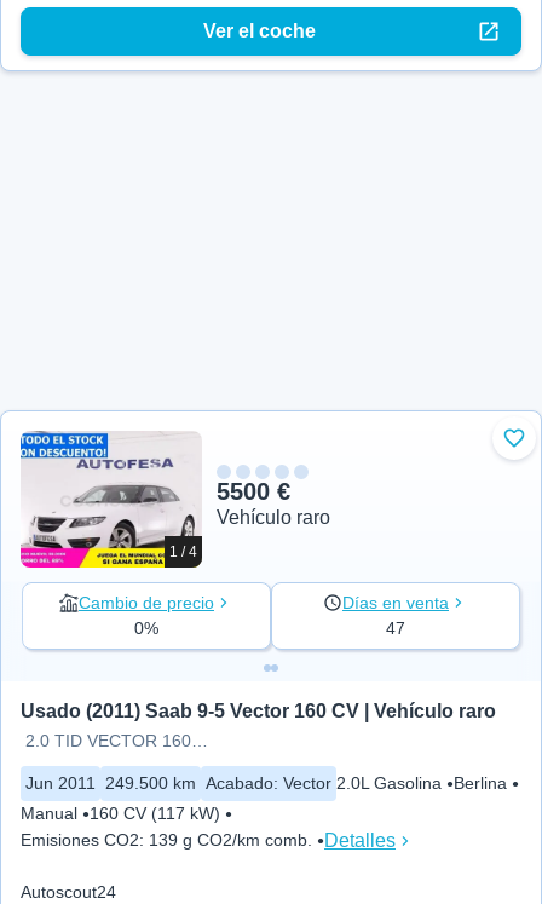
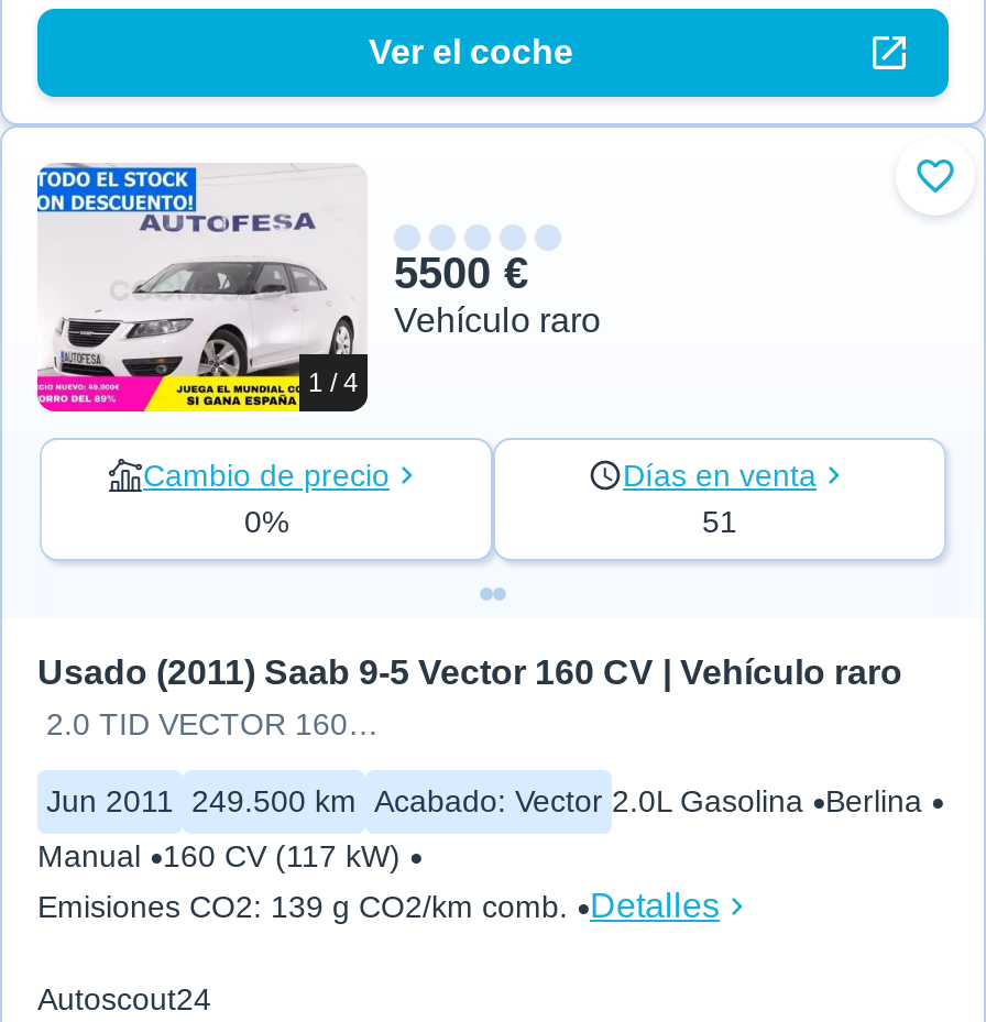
[386,618,405,638] 47 -> [702,503,737,538] 51

